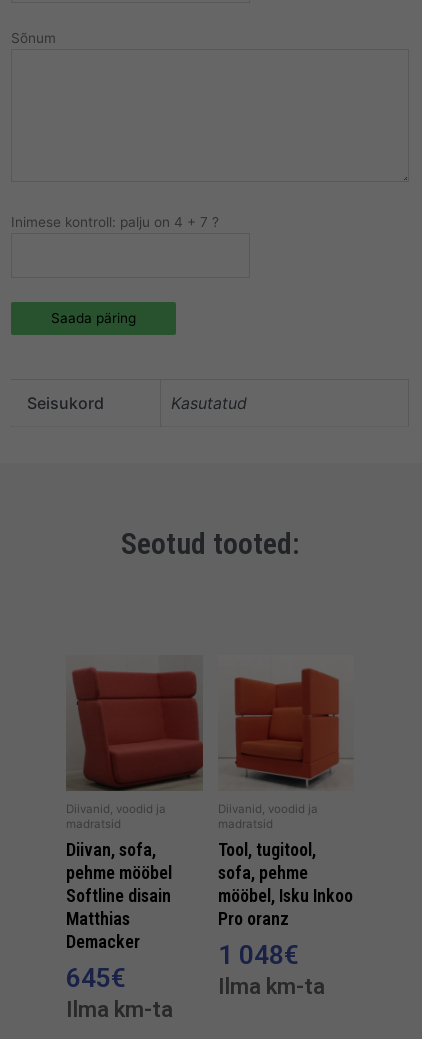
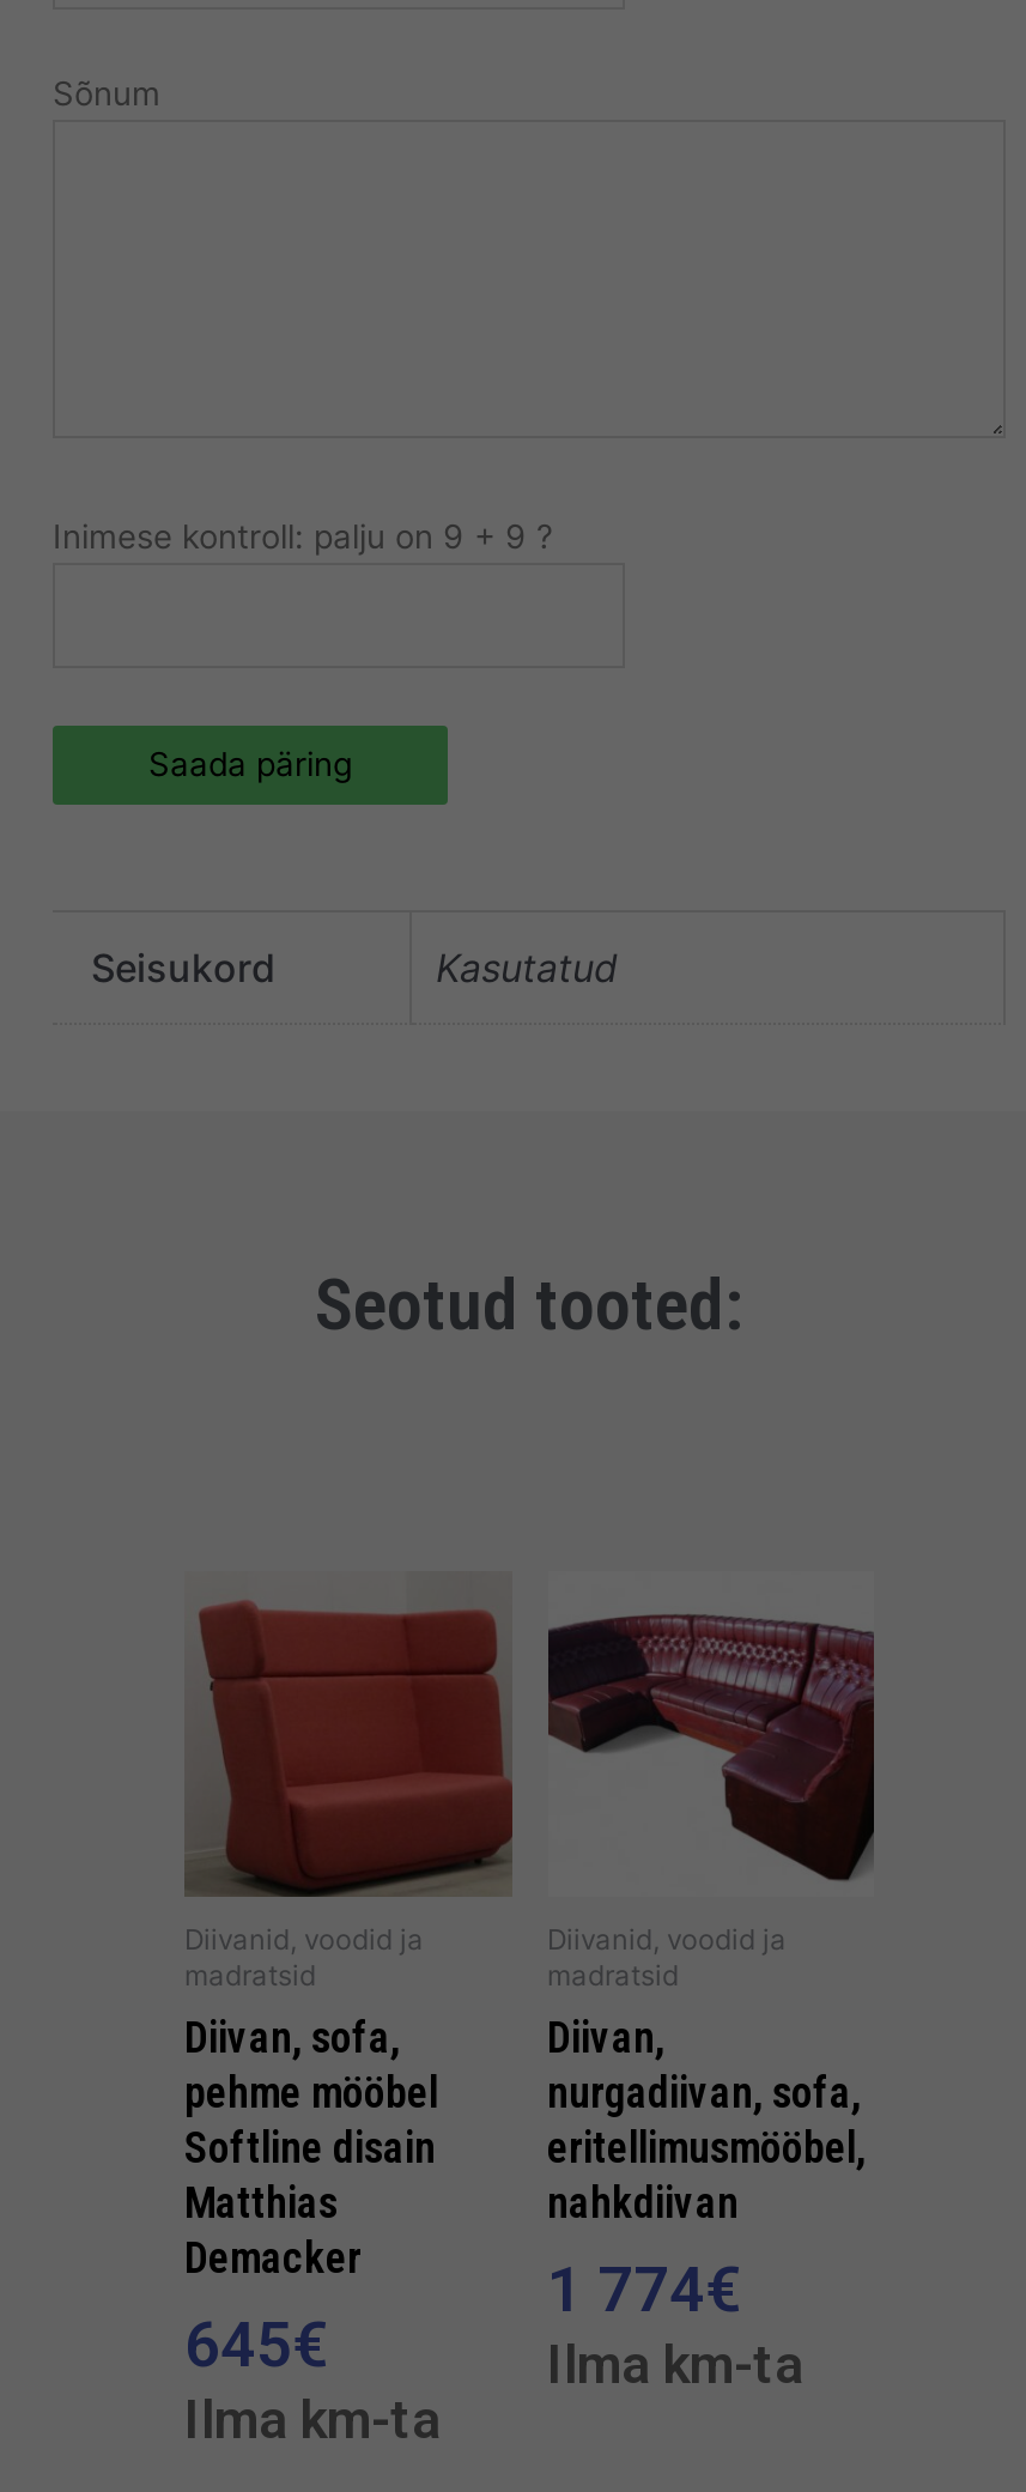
[11,214,219,230] Inimese kontroll: palju on 4 + 7 ? -> [53,516,553,554] Inimese kontroll: palju on 9 + 9 ?
[218,667,354,791] [image] -> [546,1602,876,1894] [image]
[217,839,352,970] Tool, tugitool, | sofa, pehme | mööbel, Isku Inkoo | Pro oranz | 1 048€ -> [547,2012,866,2325] Diivan, | nurgadiivan, sofa, | eritellimusmööbel, | nahkdiivan | 1 774€

